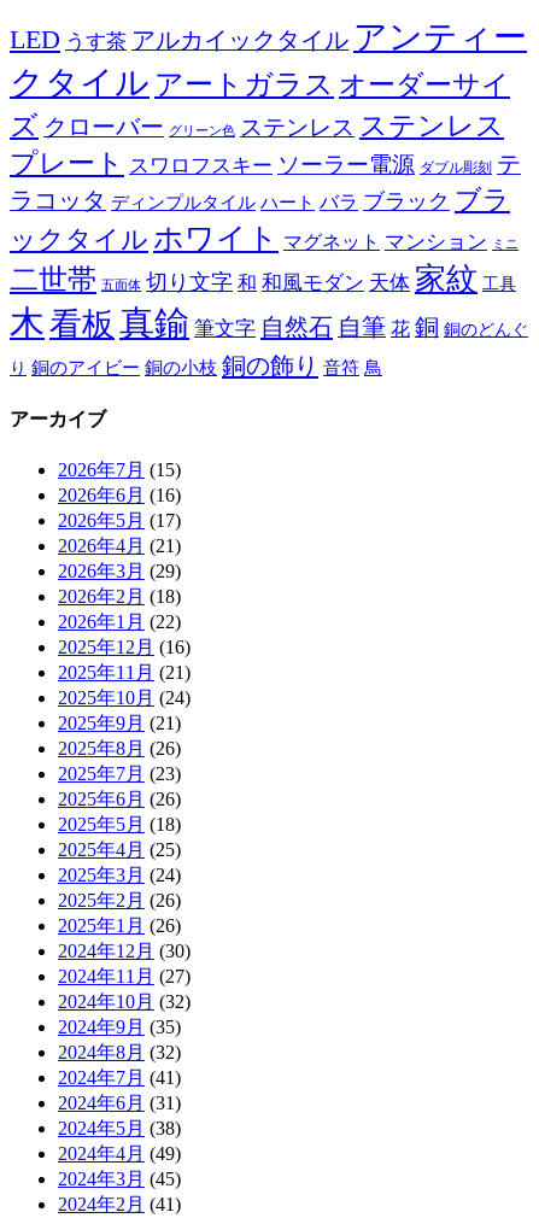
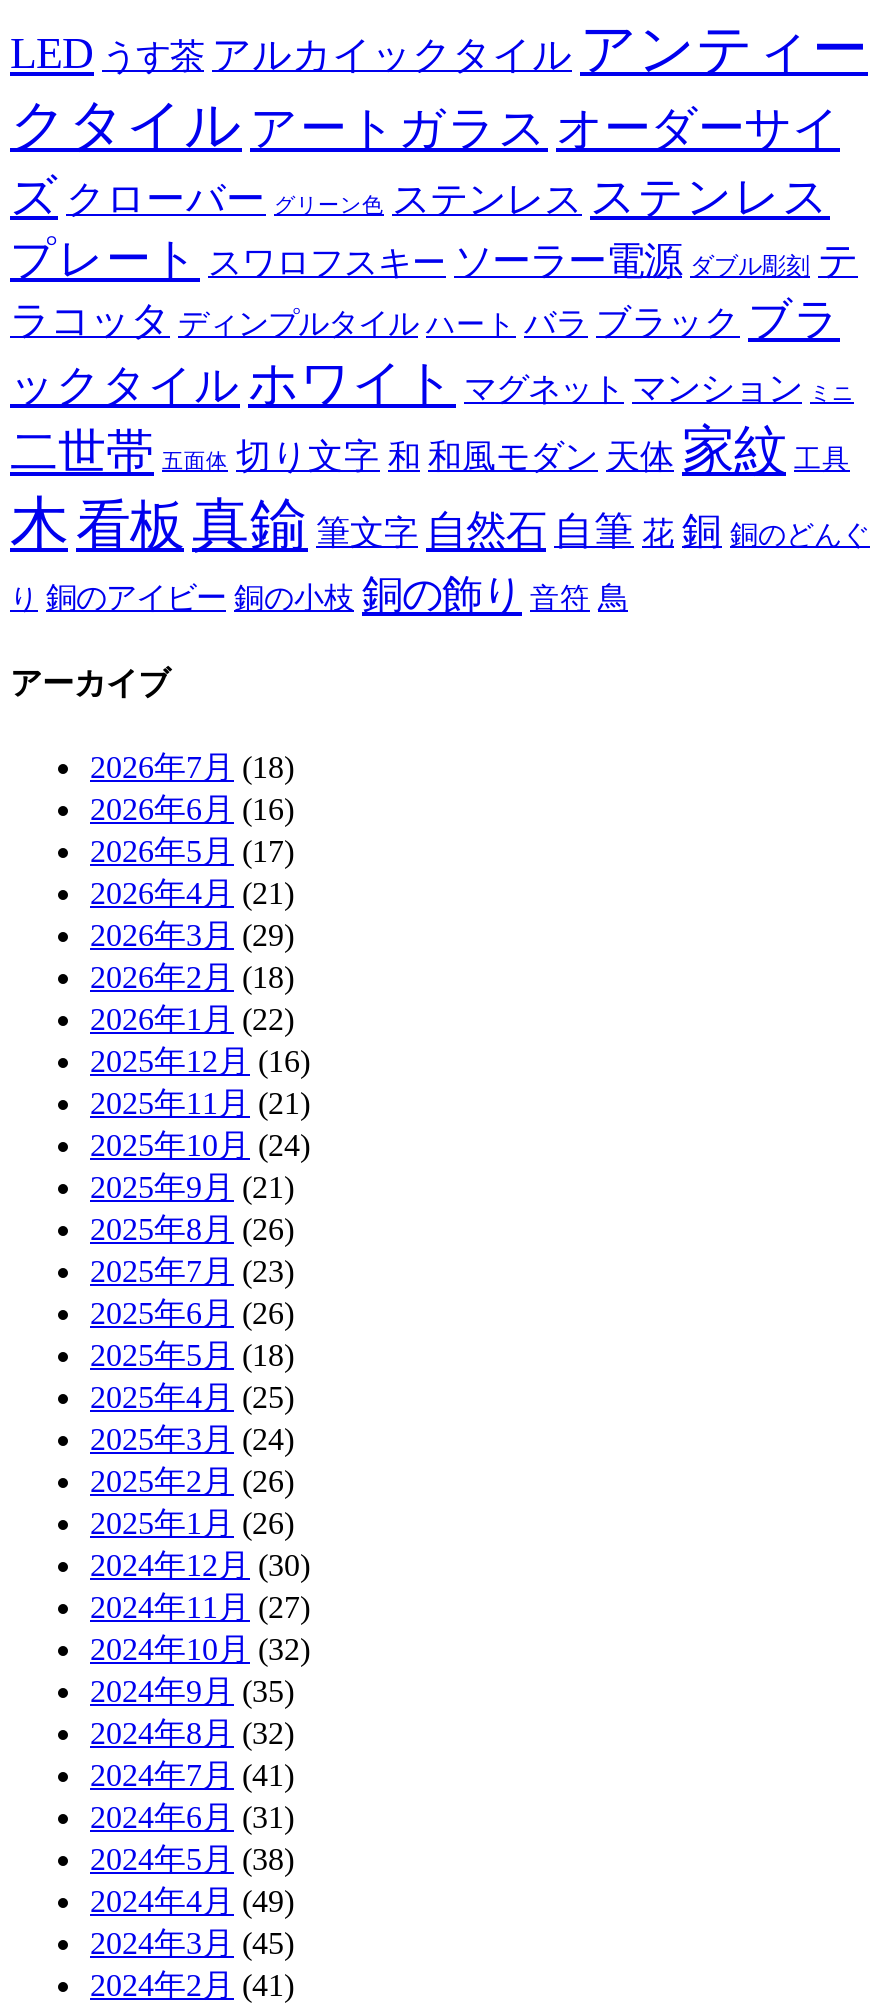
[58,460,181,480] 2026年7月(15) -> [90,751,294,785] 2026年7月(18)

